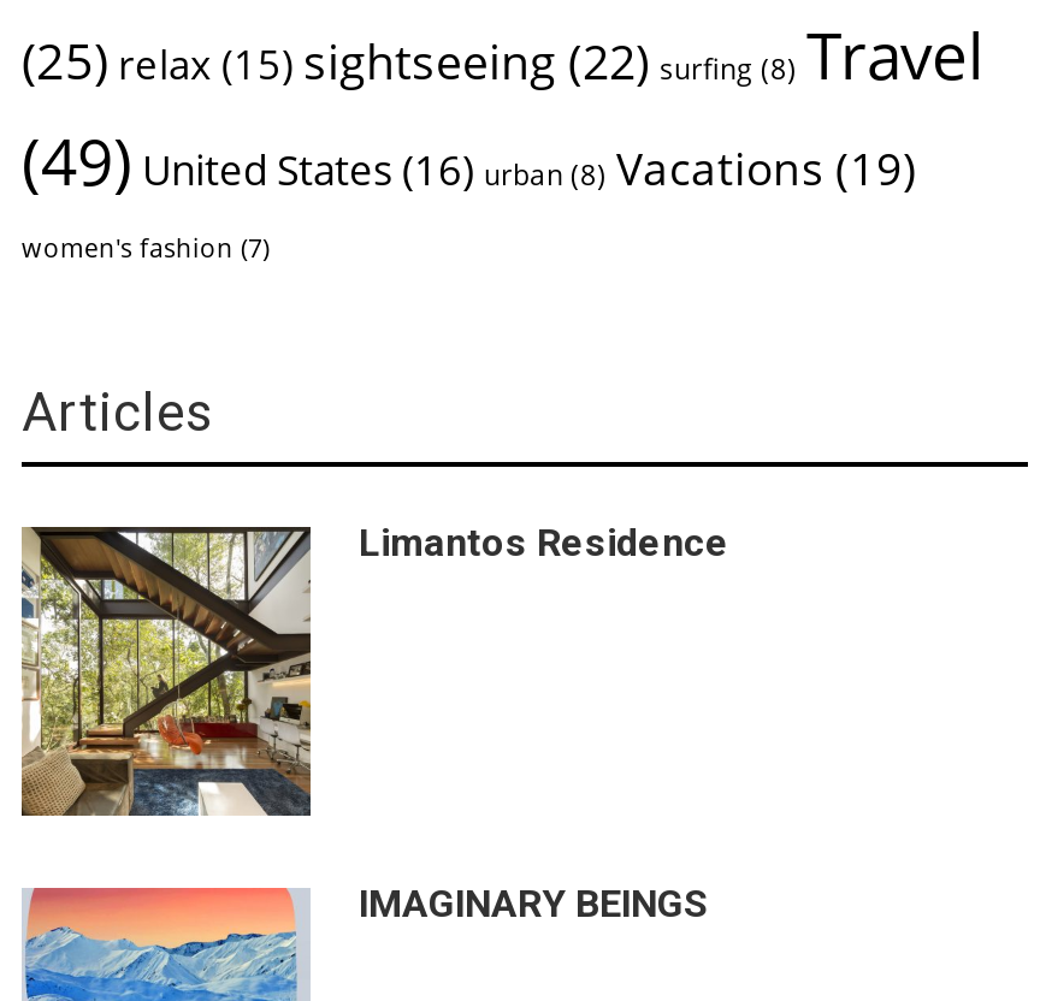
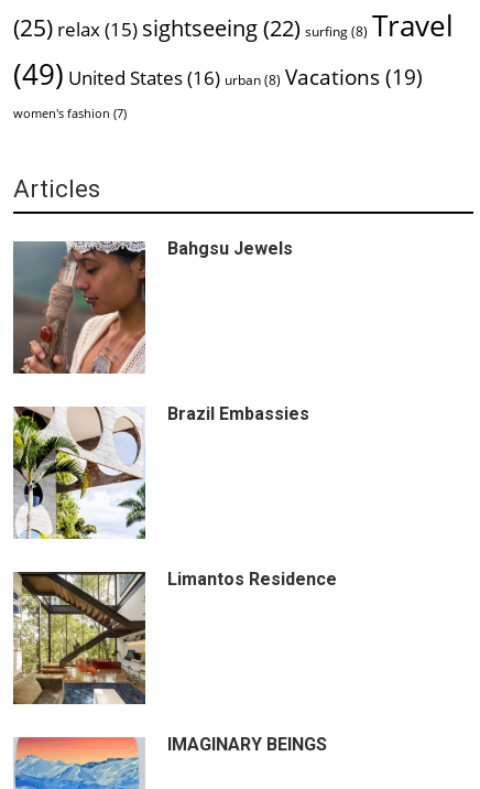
none -> [12,403,309,544] [image] | Brazil Embassies
none -> [13,238,293,375] [image] | Bahgsu Jewels

